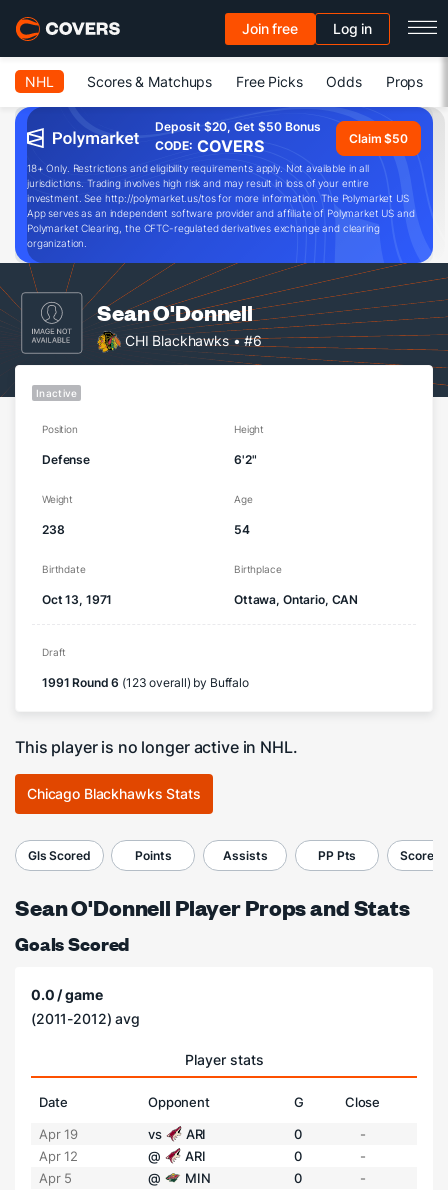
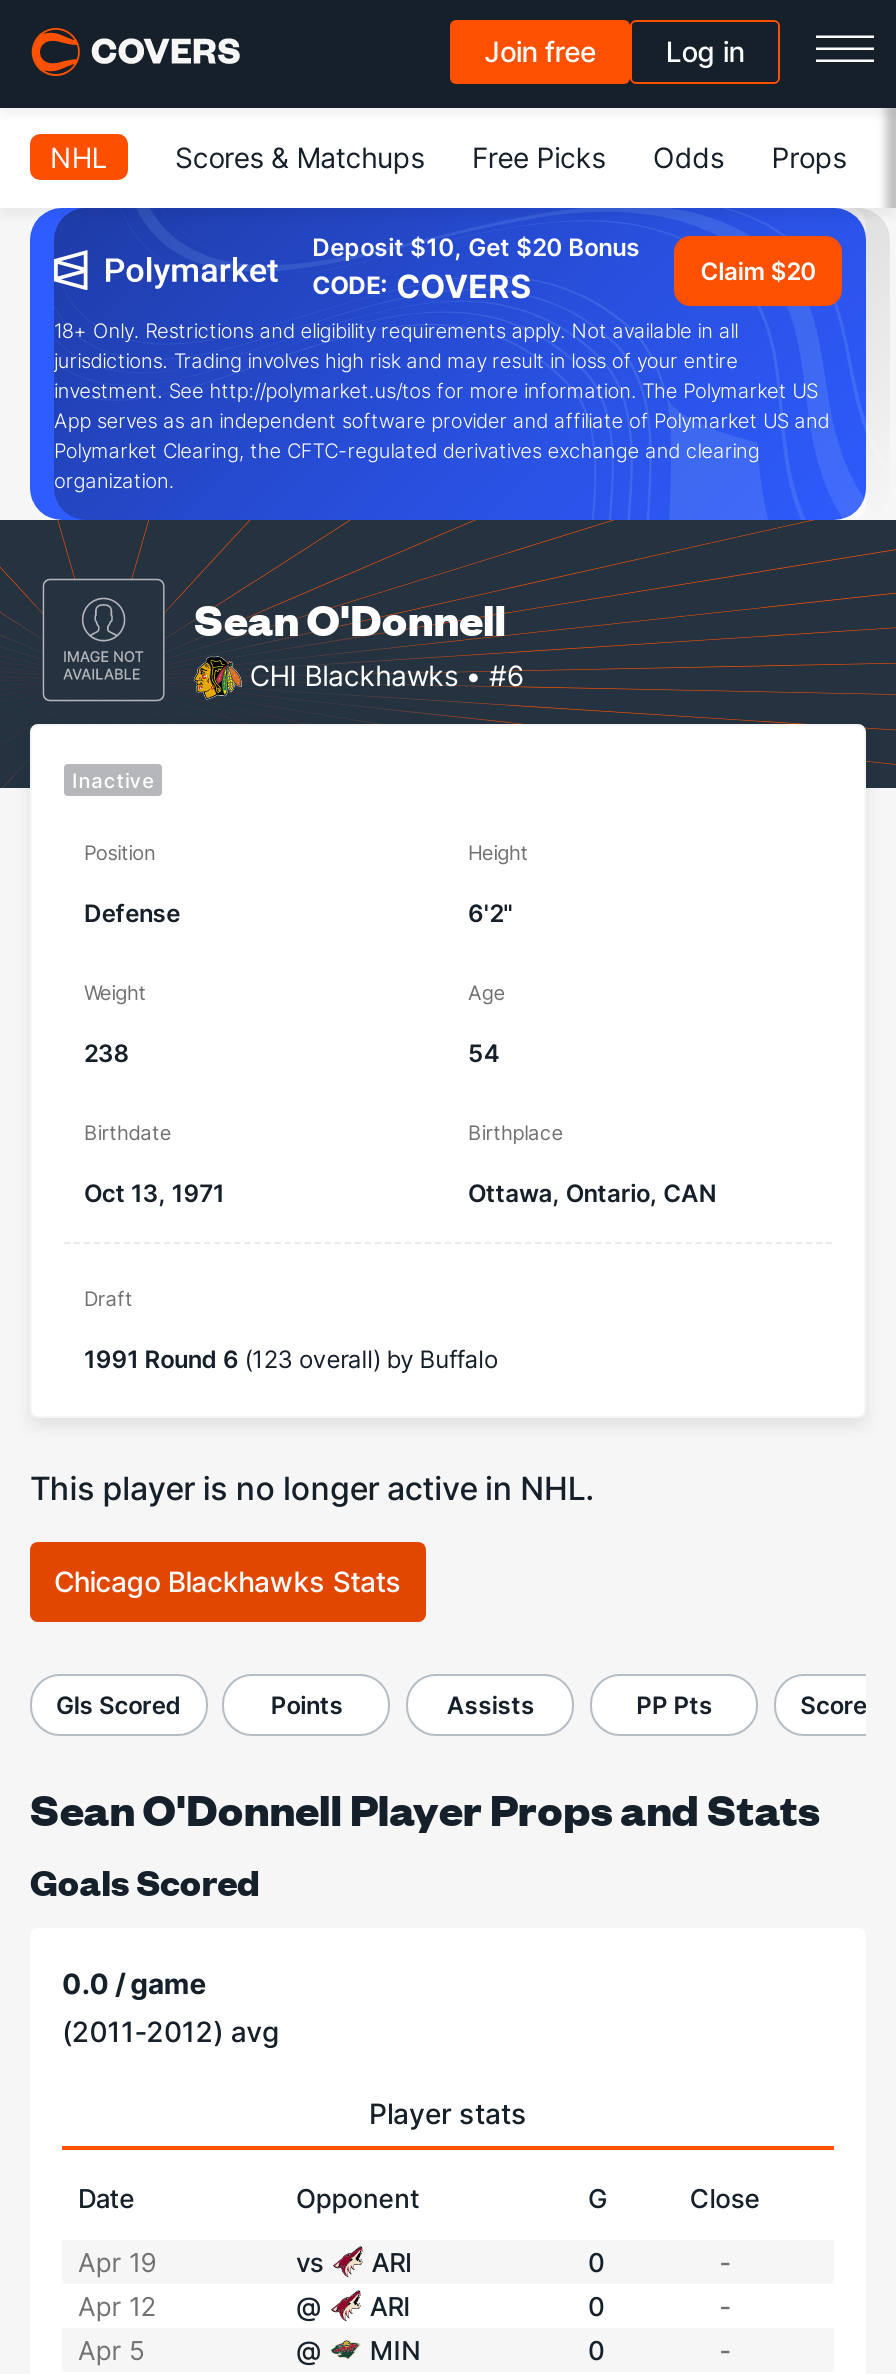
[155,119,321,134] Deposit $20, Get $50 Bonus -> [312,232,640,262] Deposit $10, Get $20 Bonus
[349,130,408,145] Claim $50 -> [700,255,816,285] Claim $20

